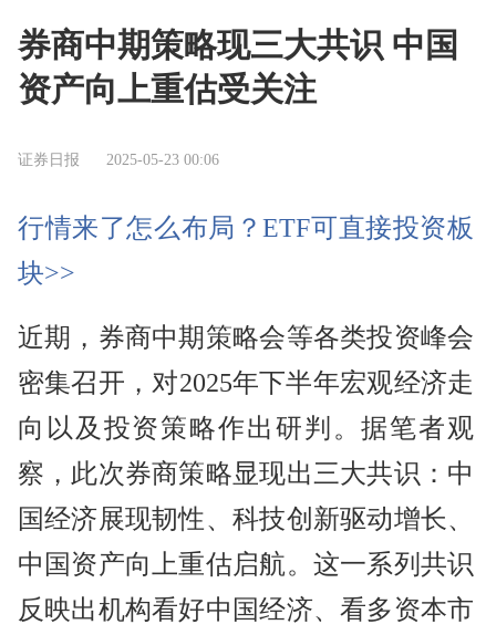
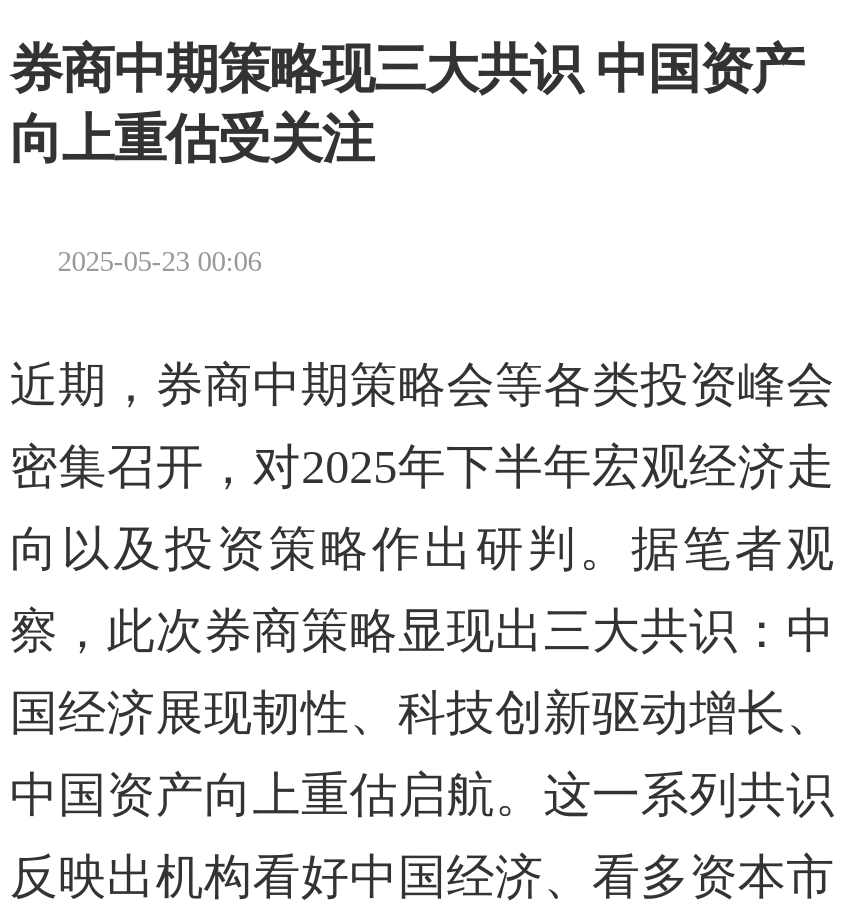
[18,27,458,168] 券商中期策略现三大共识 中国 | 资产向上重估受关注 | 证券日报 -> [10,41,804,169] 券商中期策略现三大共识 中国资产 | 向上重估受关注
[18,213,474,287] 行情来了怎么布局？ETF可直接投资板 | 块>> -> none

